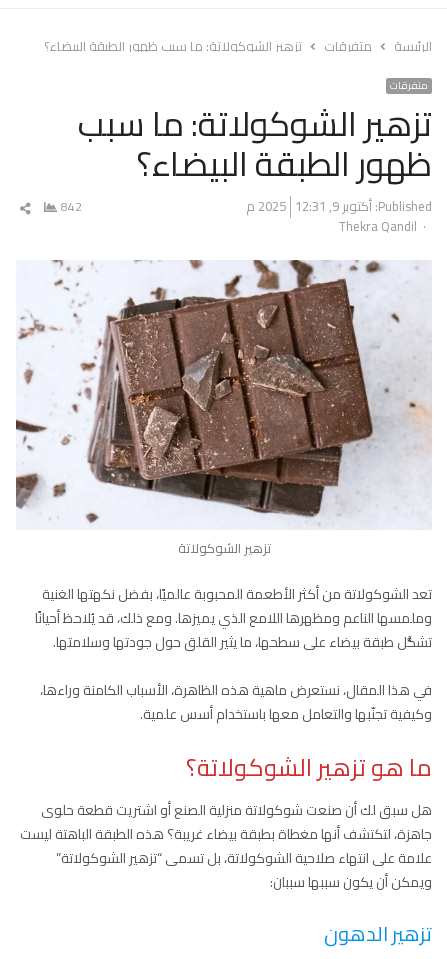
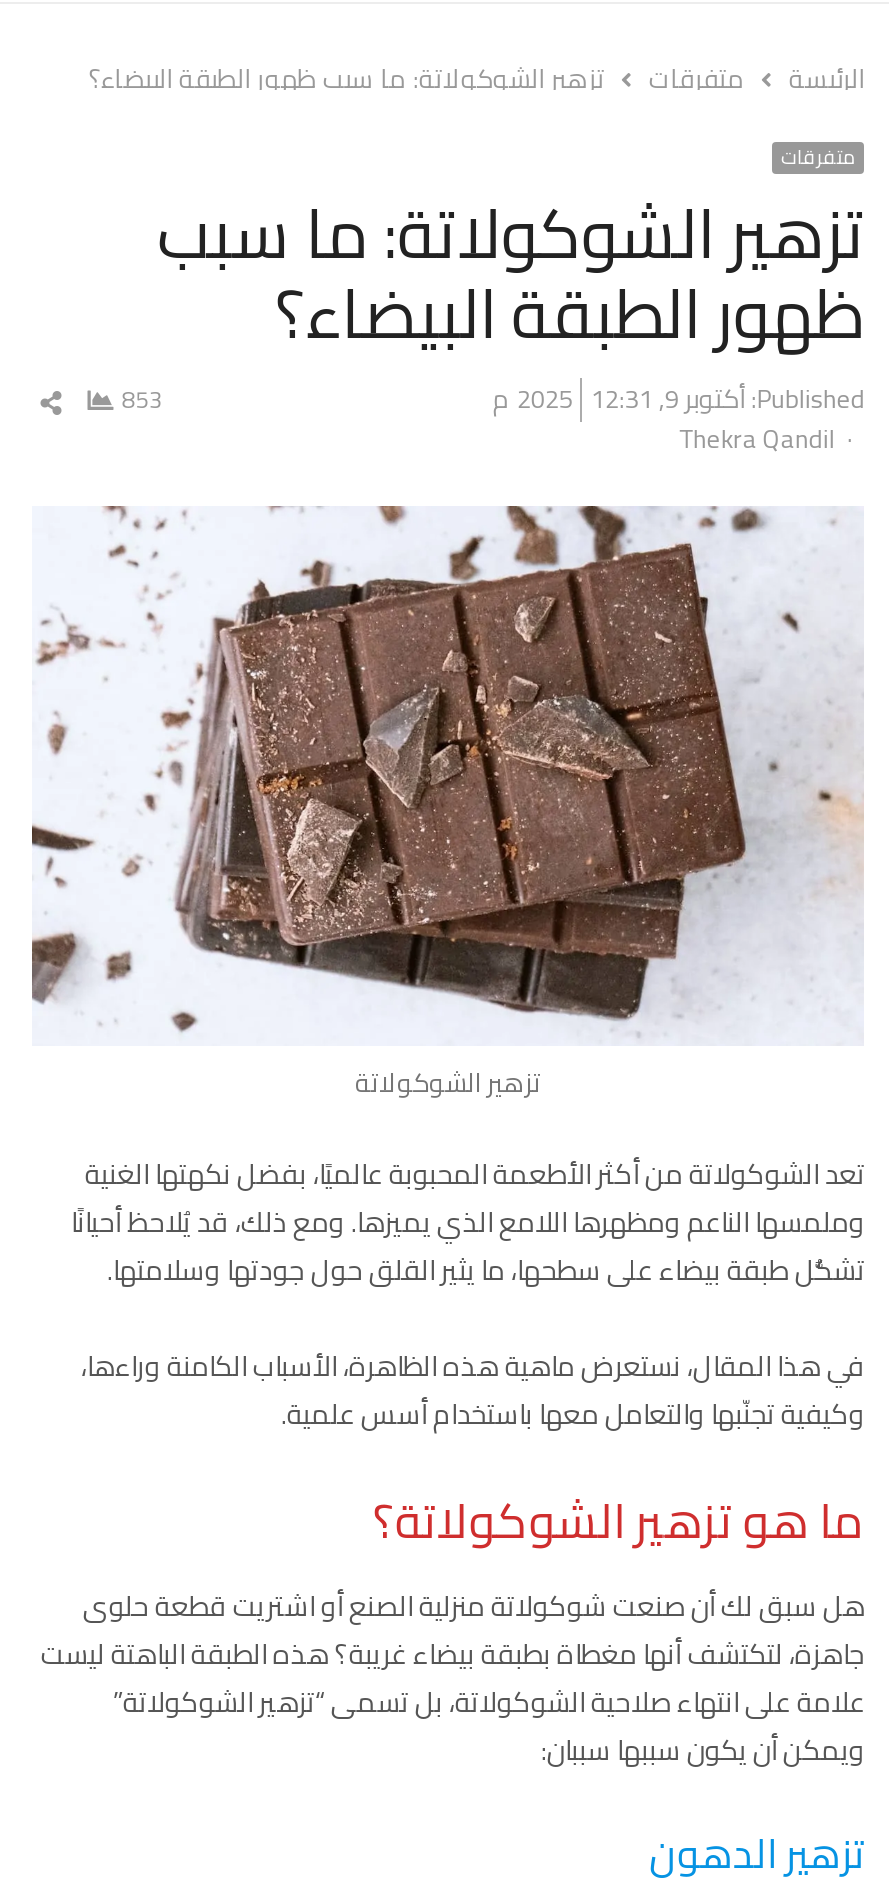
[61,195,82,218] 842 -> [121,376,163,422] 853

